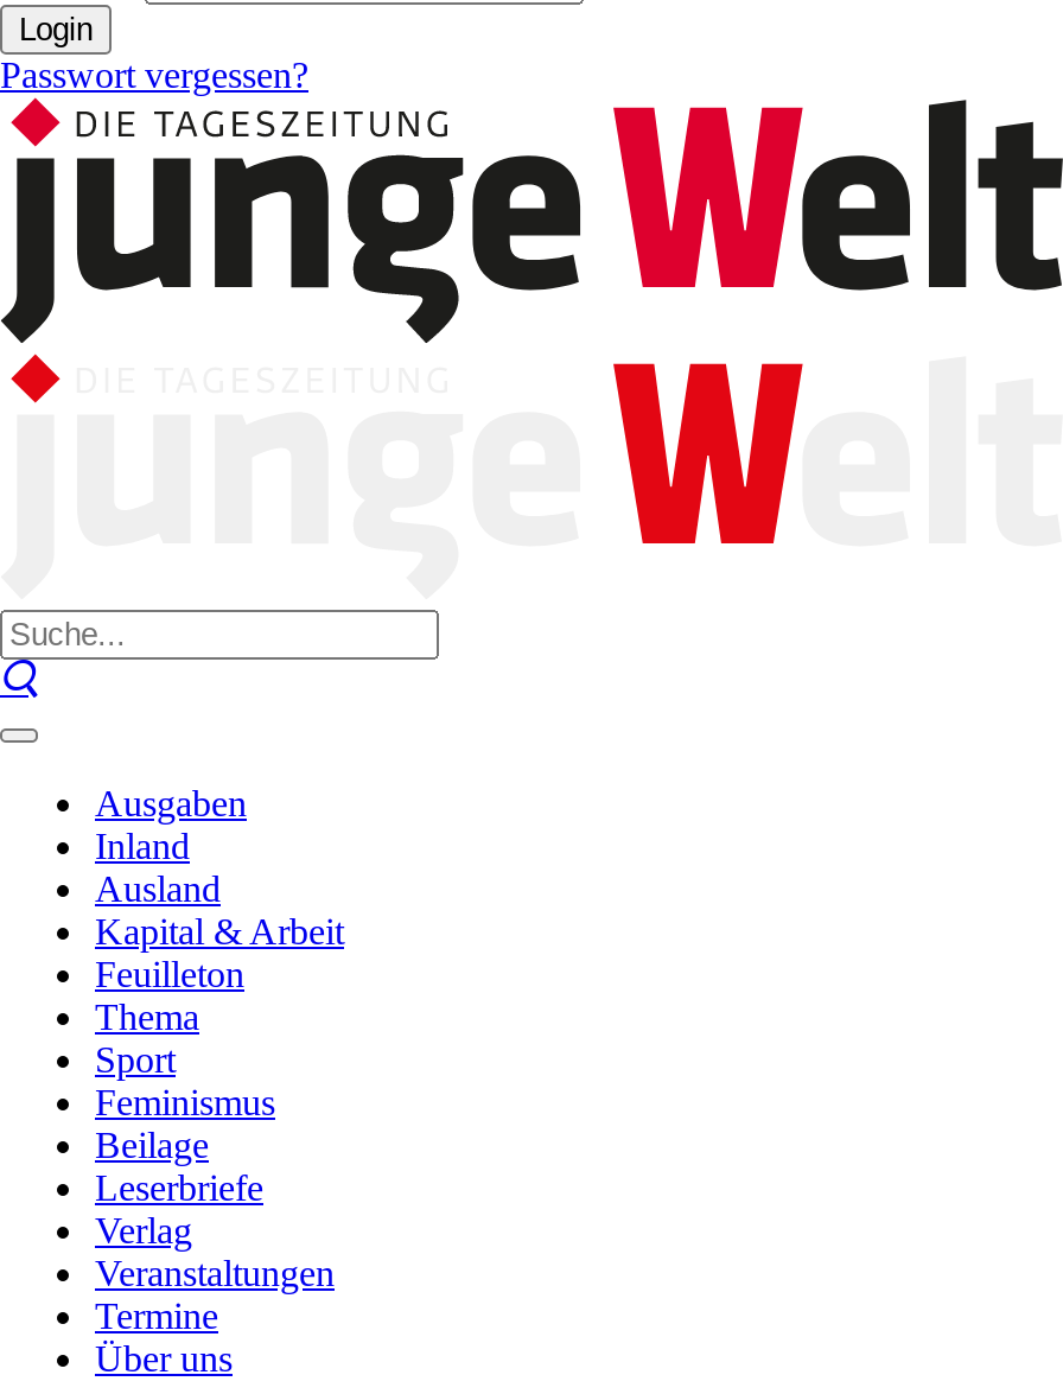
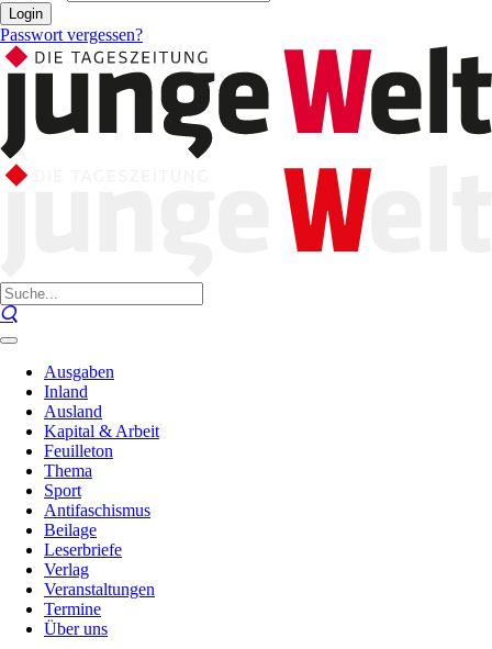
[95,1082,275,1122] Feminismus -> [44,501,150,519] Antifaschismus

